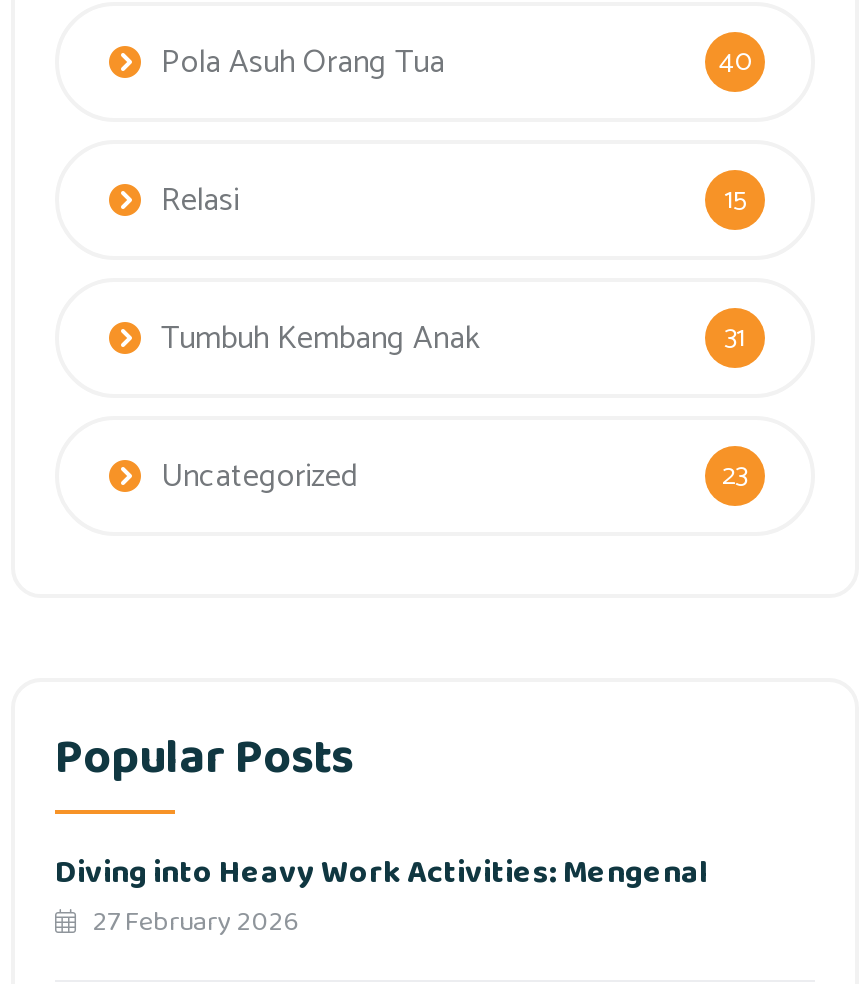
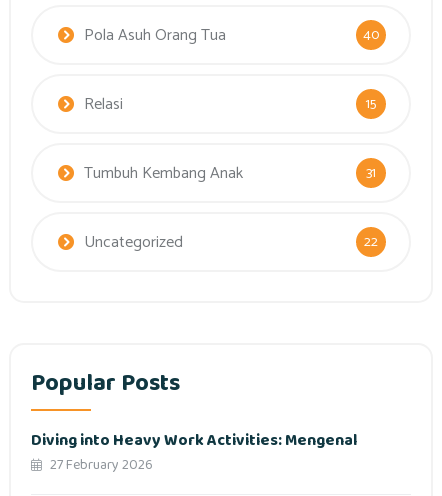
[722,453,748,499] 23 -> [364,231,378,254] 22

